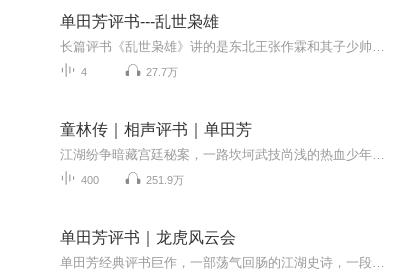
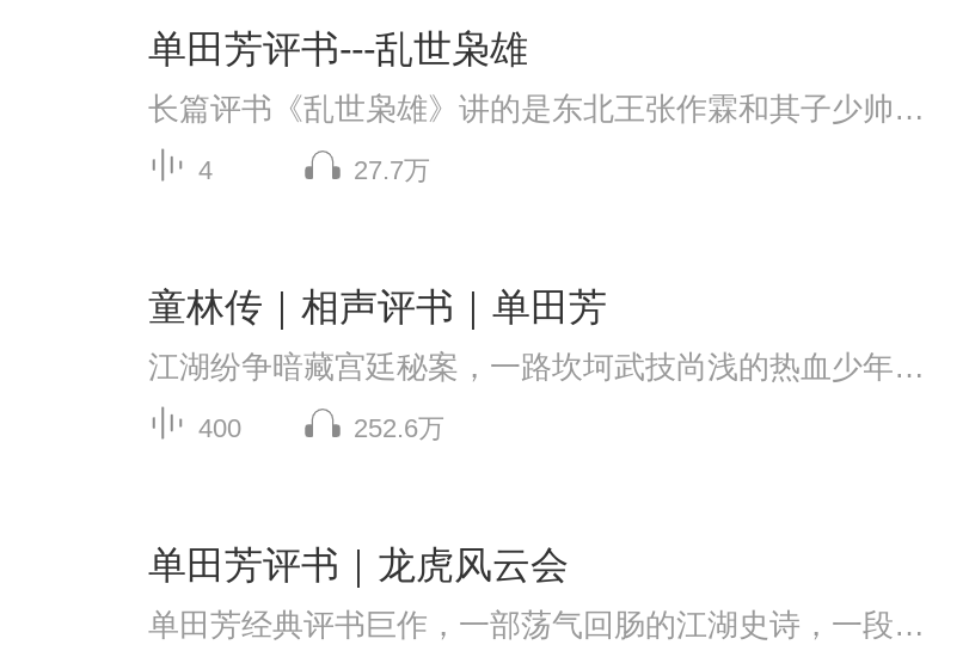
[146,174,184,186] 251.9万 -> [354,413,444,442] 252.6万

